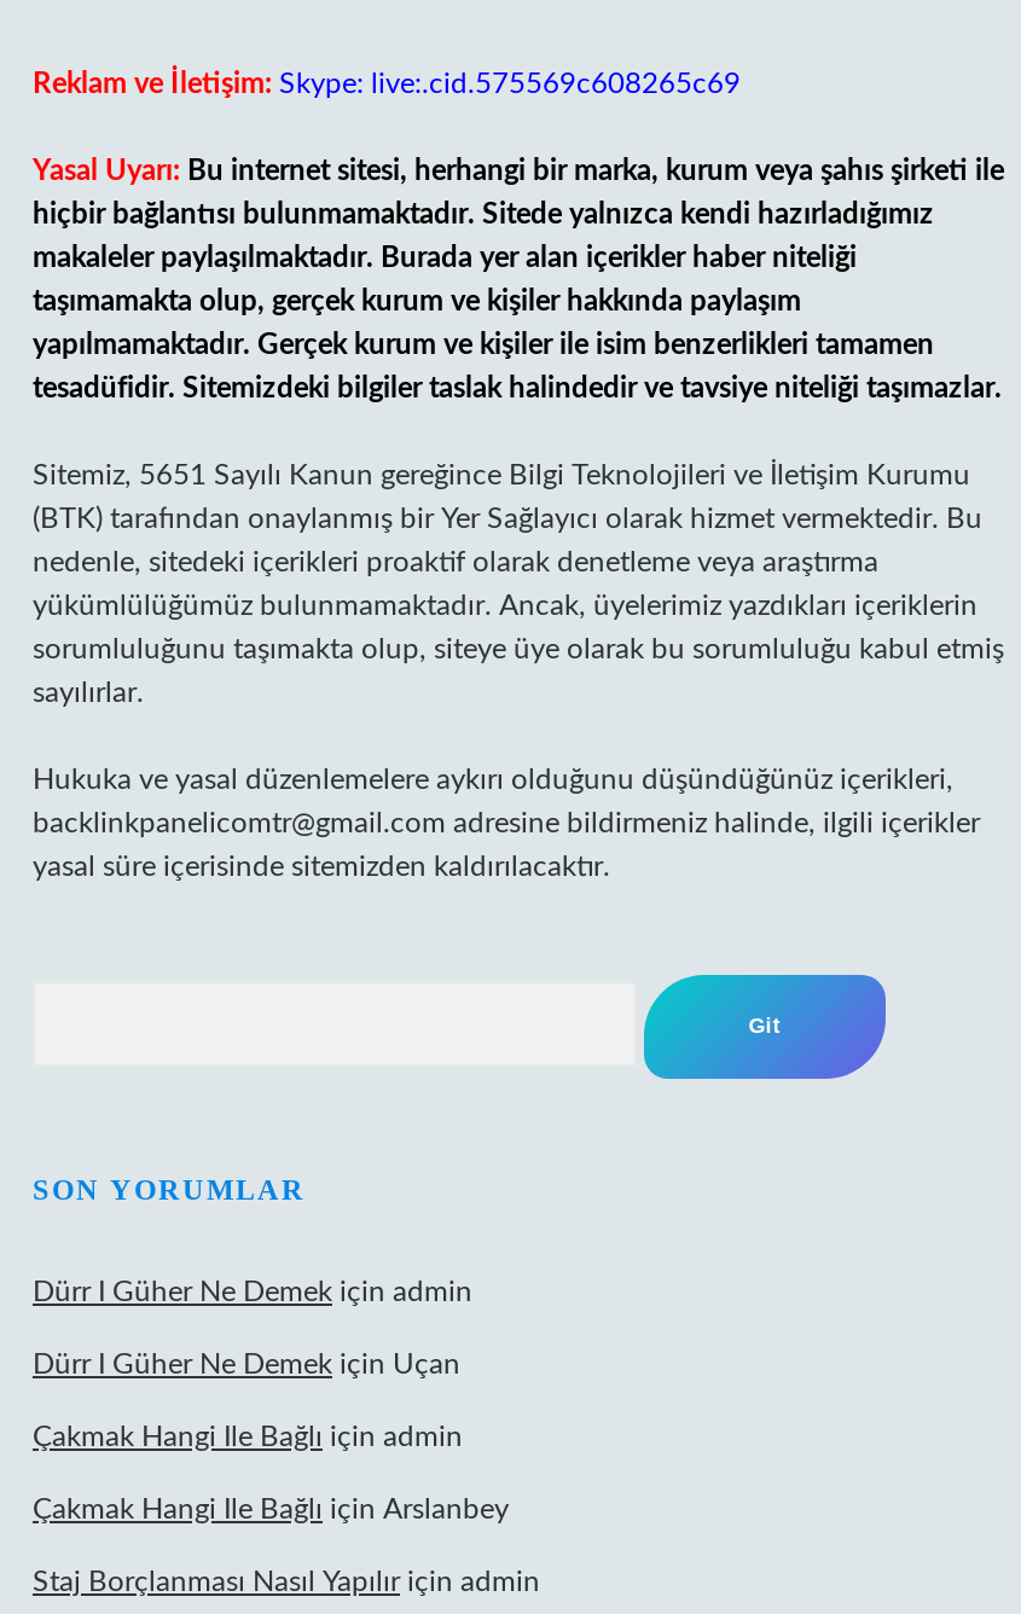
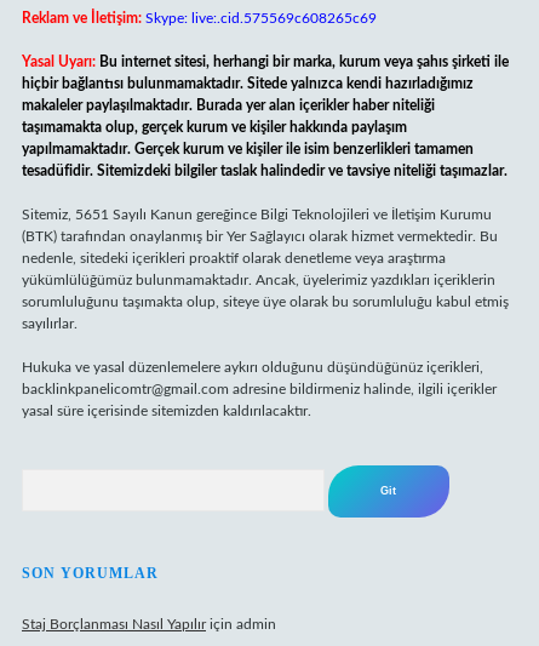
[33,1277,509,1523] Dürr I Güher Ne Demek için admin | Dürr I Güher Ne Demek için Uçan | Çakmak Hangi Ile Bağlı için admin | Çakmak Hangi Ile Bağlı için Arslanbey -> none

